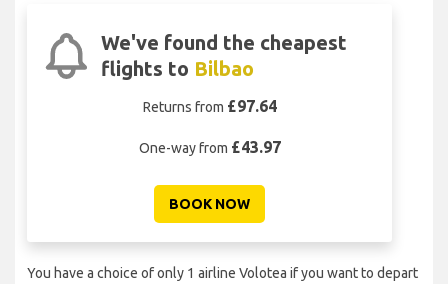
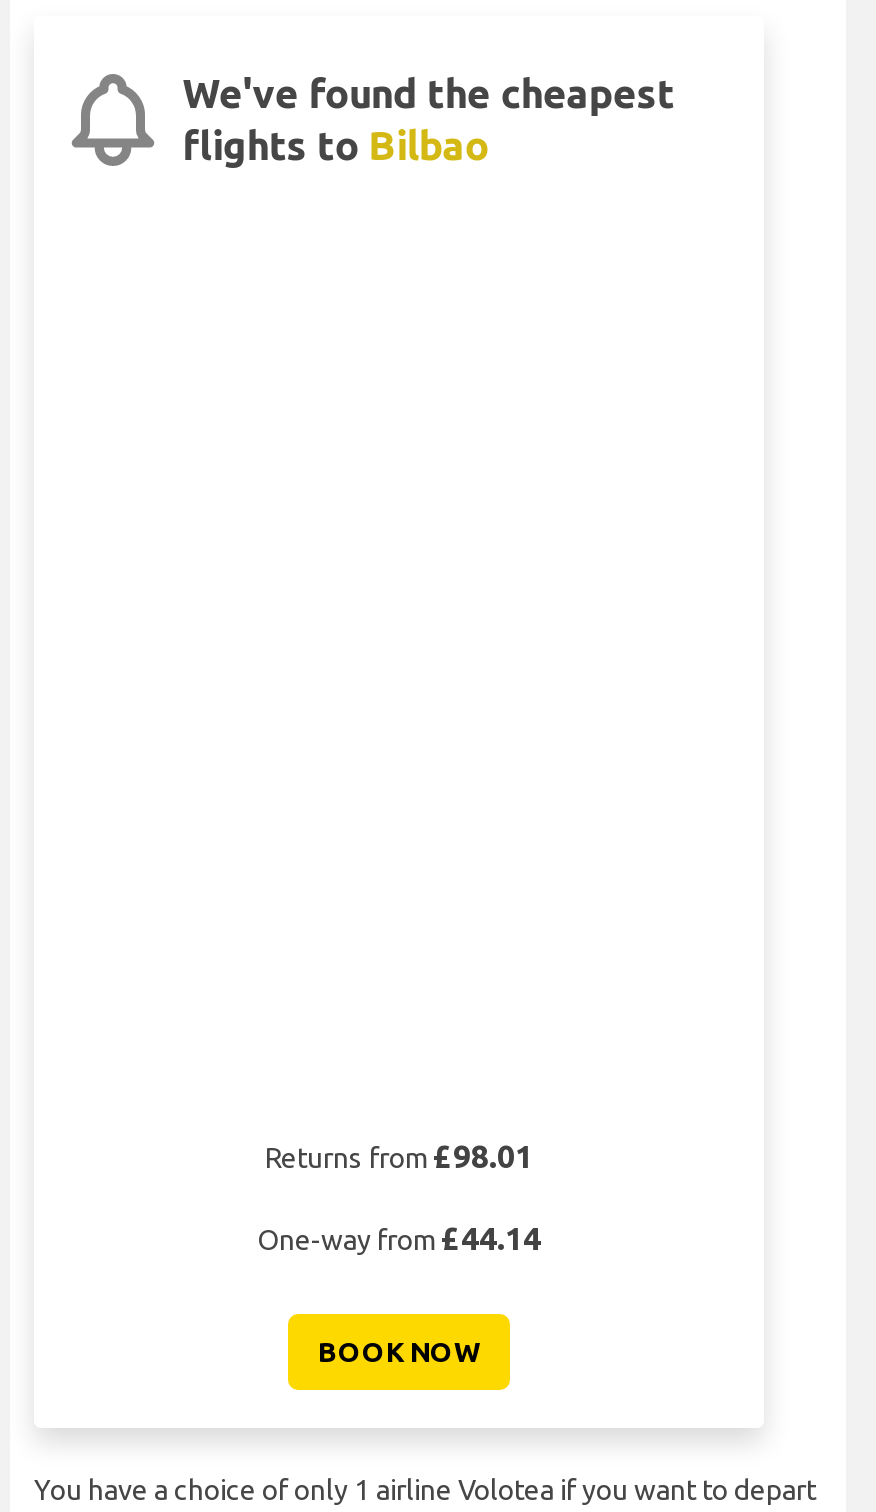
[142,97,276,115] Returns from £97.64 -> [265,1138,533,1174] Returns from £98.01
[138,138,280,156] One-way from £43.97 -> [257,1220,541,1256] One-way from £44.14

